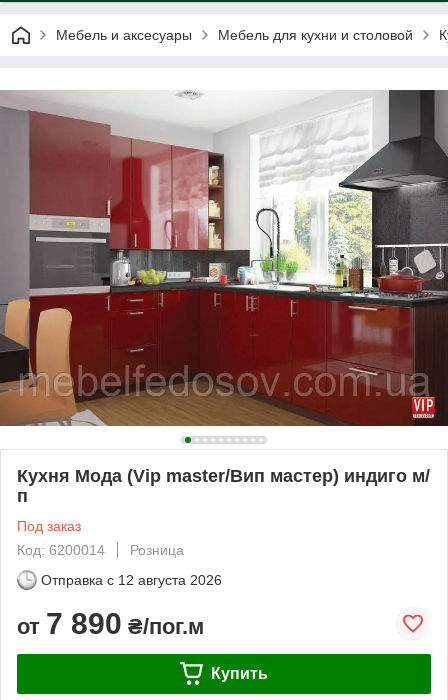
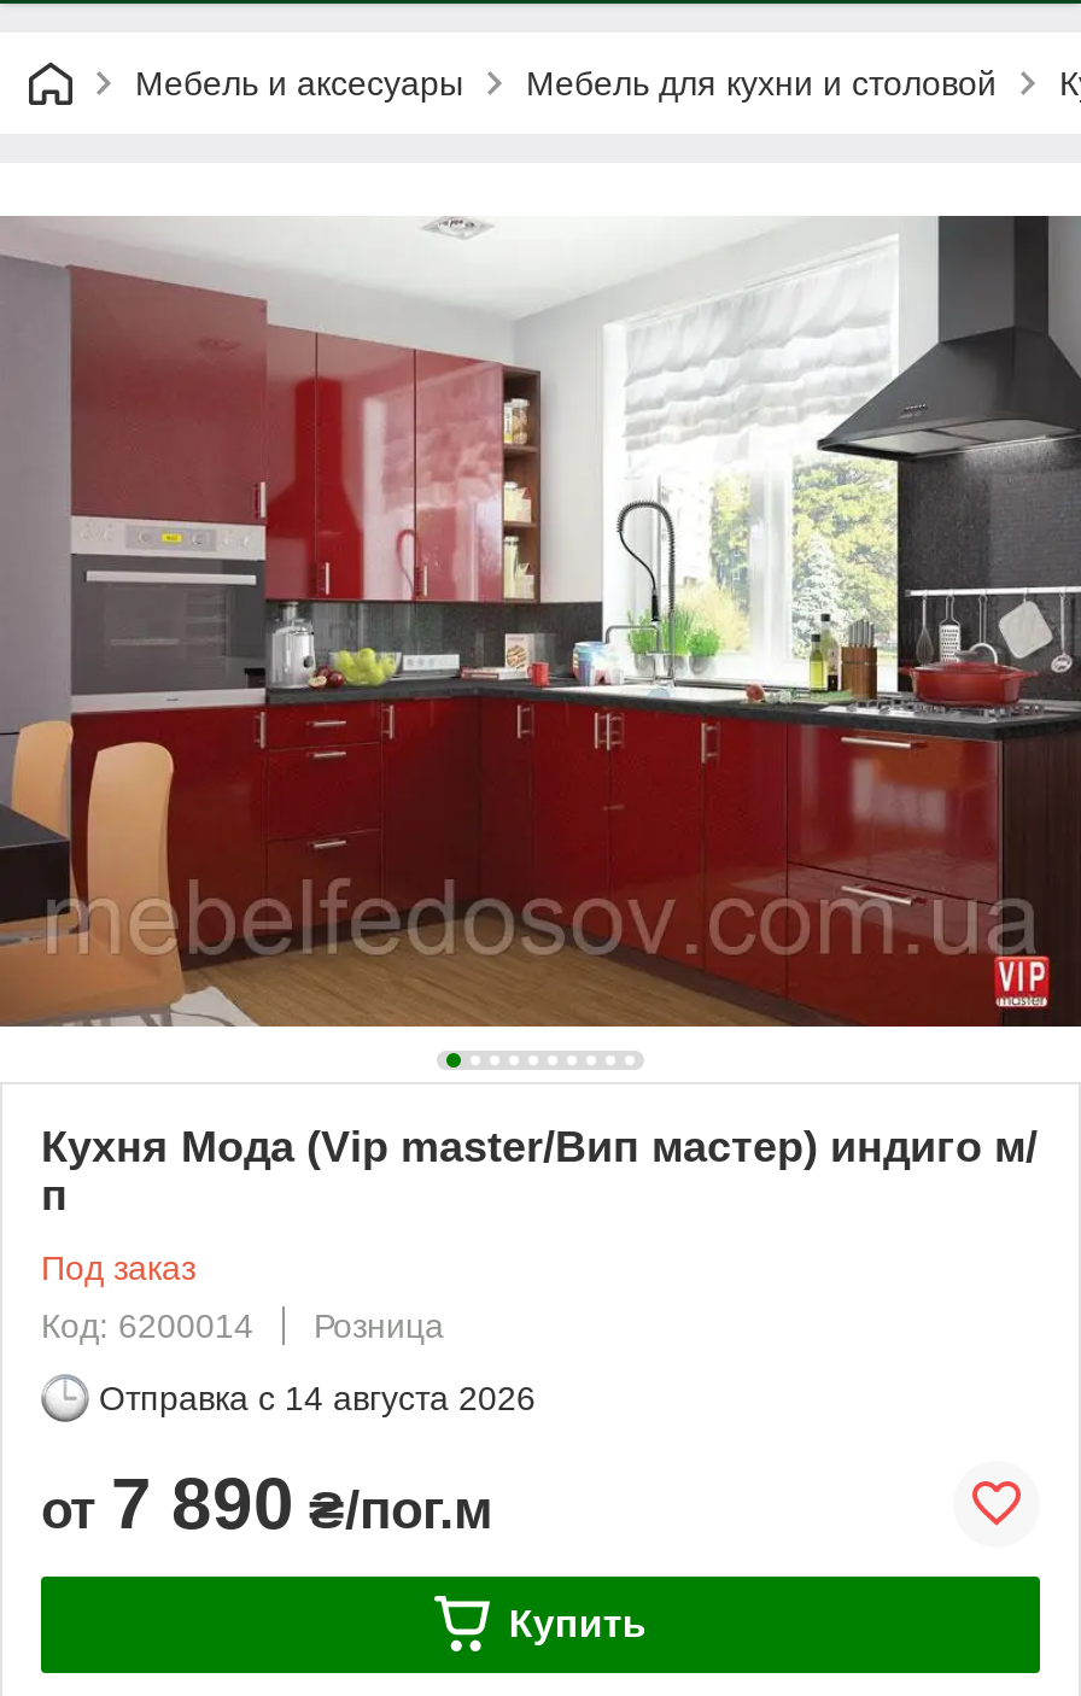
[41,572,222,588] Отправка с 12 августа 2026 -> [99,1378,536,1417] Отправка с 14 августа 2026

